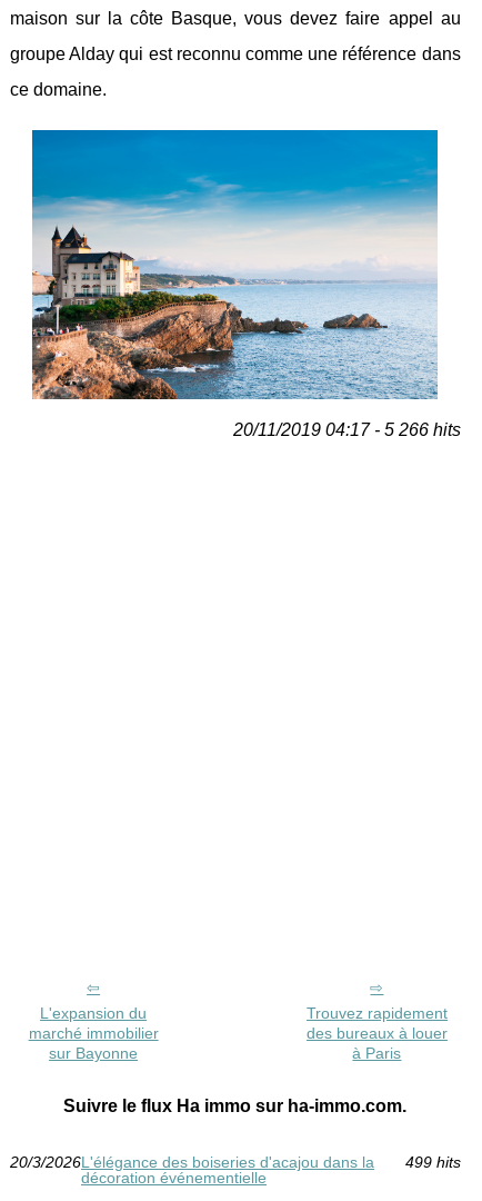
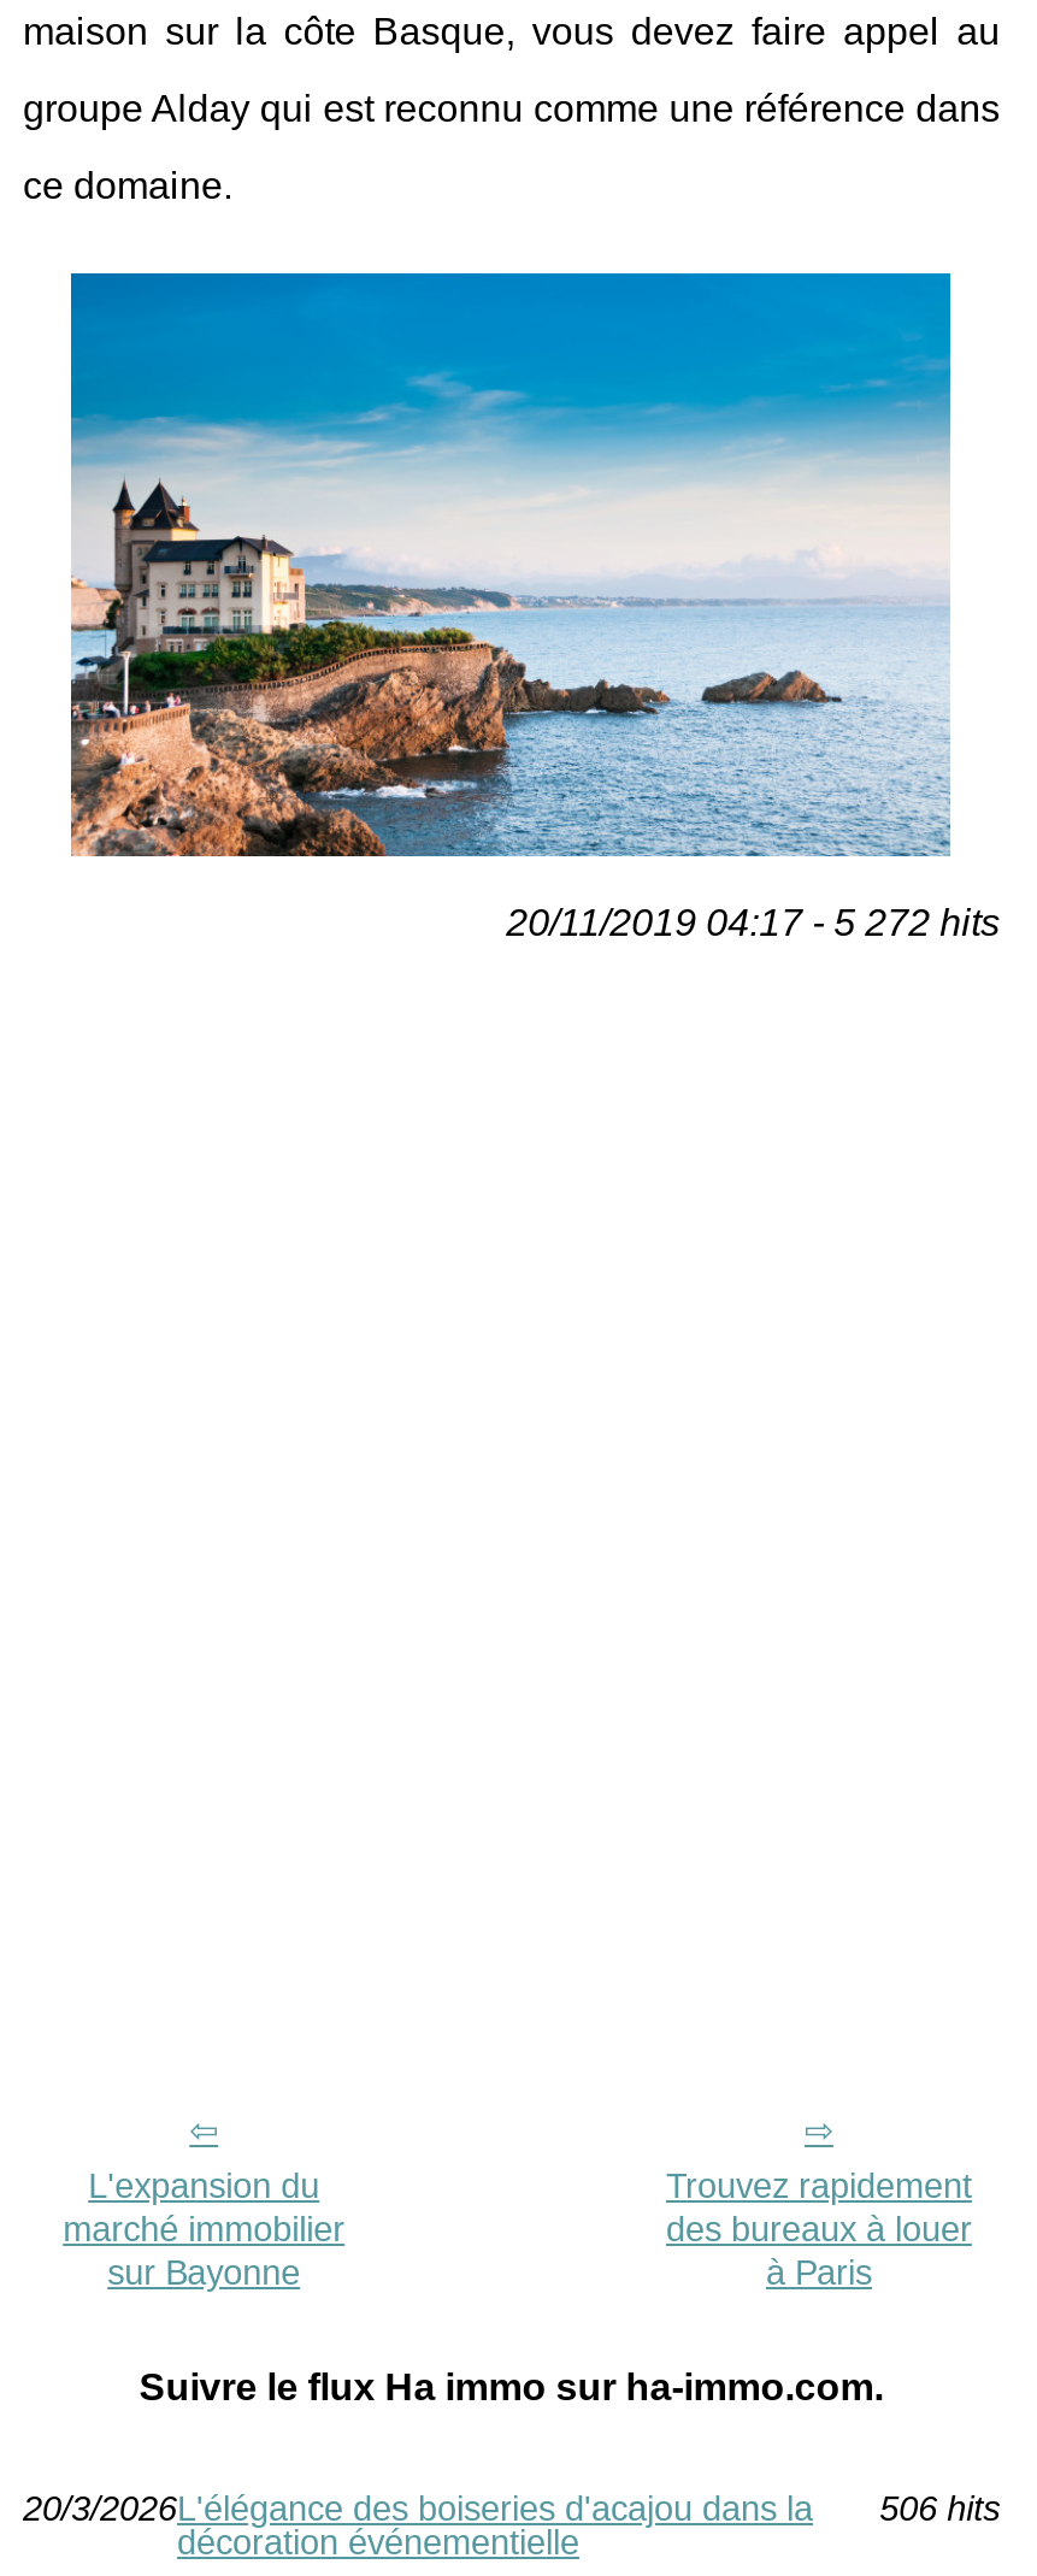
[233,420,460,439] 20/11/2019 04:17 - 5 266 hits -> [506,902,1000,943] 20/11/2019 04:17 - 5 272 hits
[10,1153,460,1171] 20/3/2026L'élégance des boiseries d'acajou dans la 499 hits -> [23,2489,1000,2528] 20/3/2026L'élégance des boiseries d'acajou dans la 506 hits

